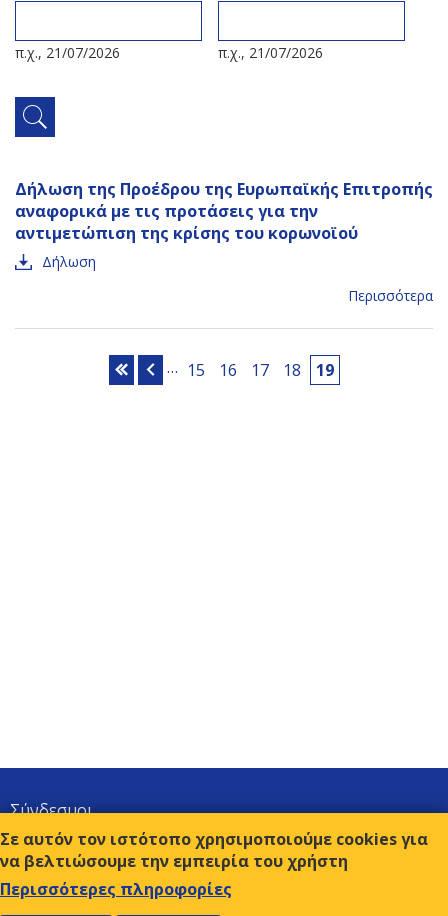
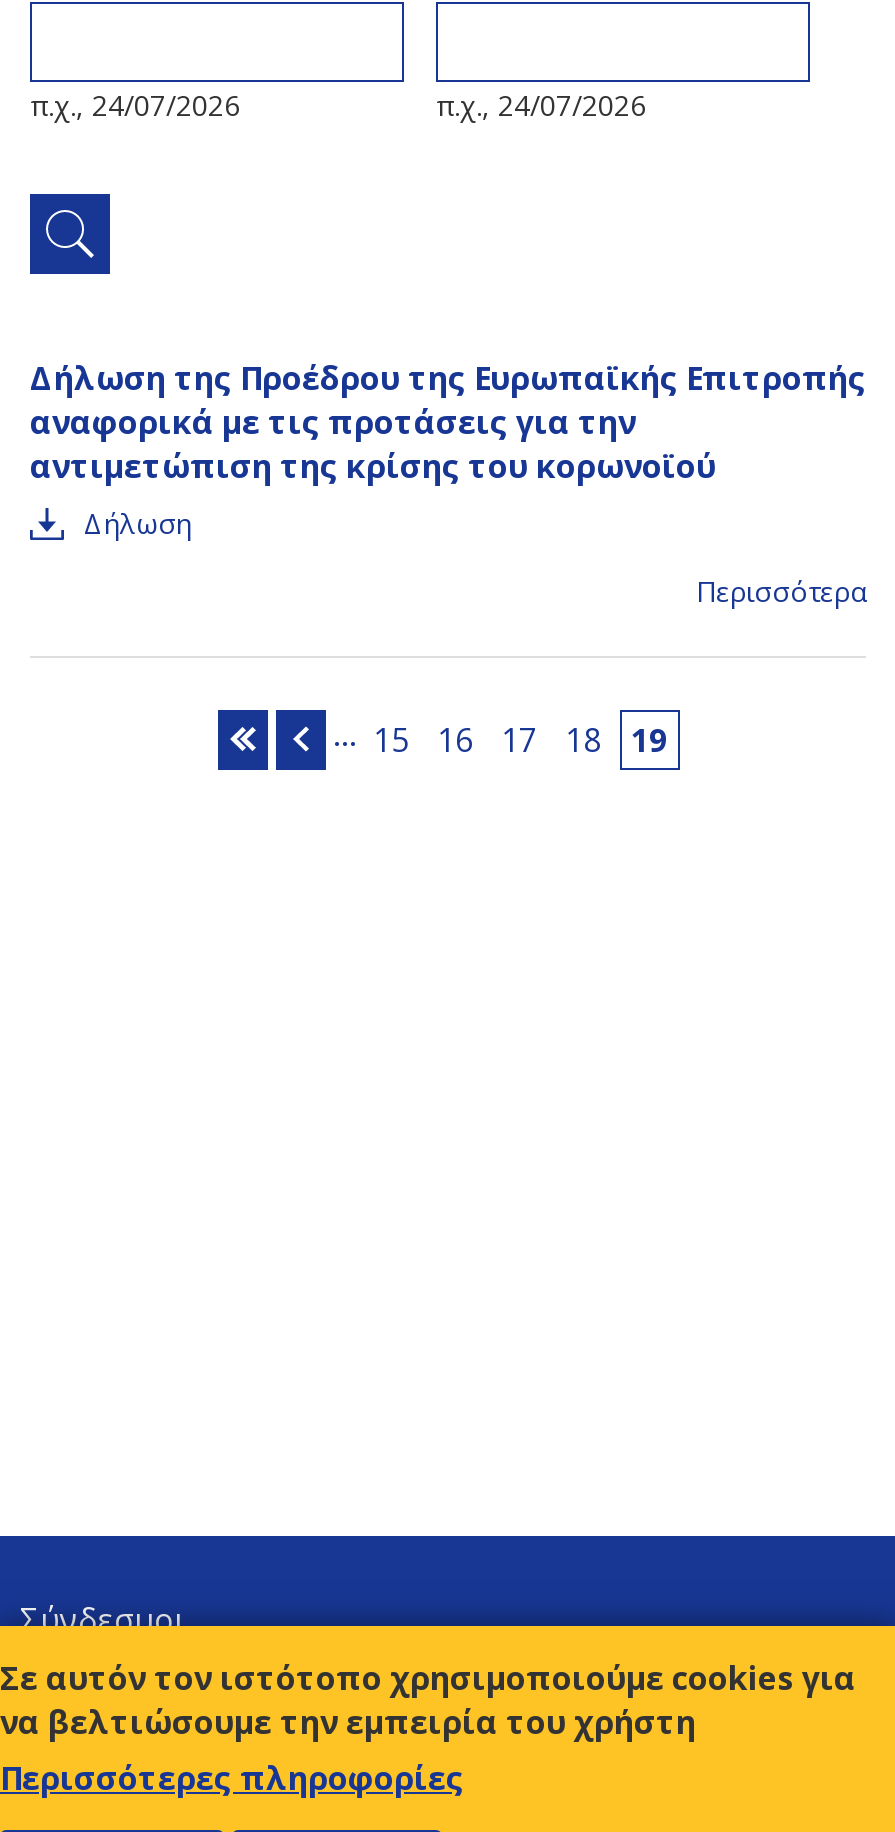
[15,43,120,62] π.χ., 21/07/2026 -> [30,86,240,124] π.χ., 24/07/2026
[218,43,323,62] π.χ., 21/07/2026 -> [436,86,646,124] π.χ., 24/07/2026

